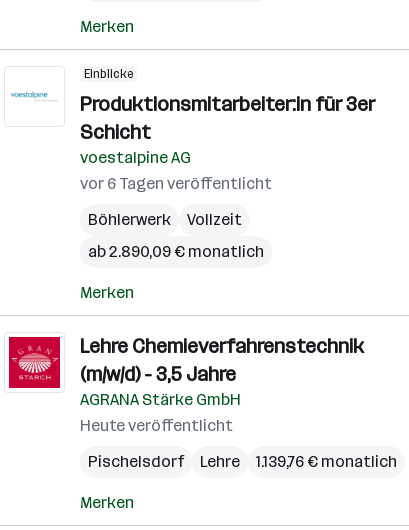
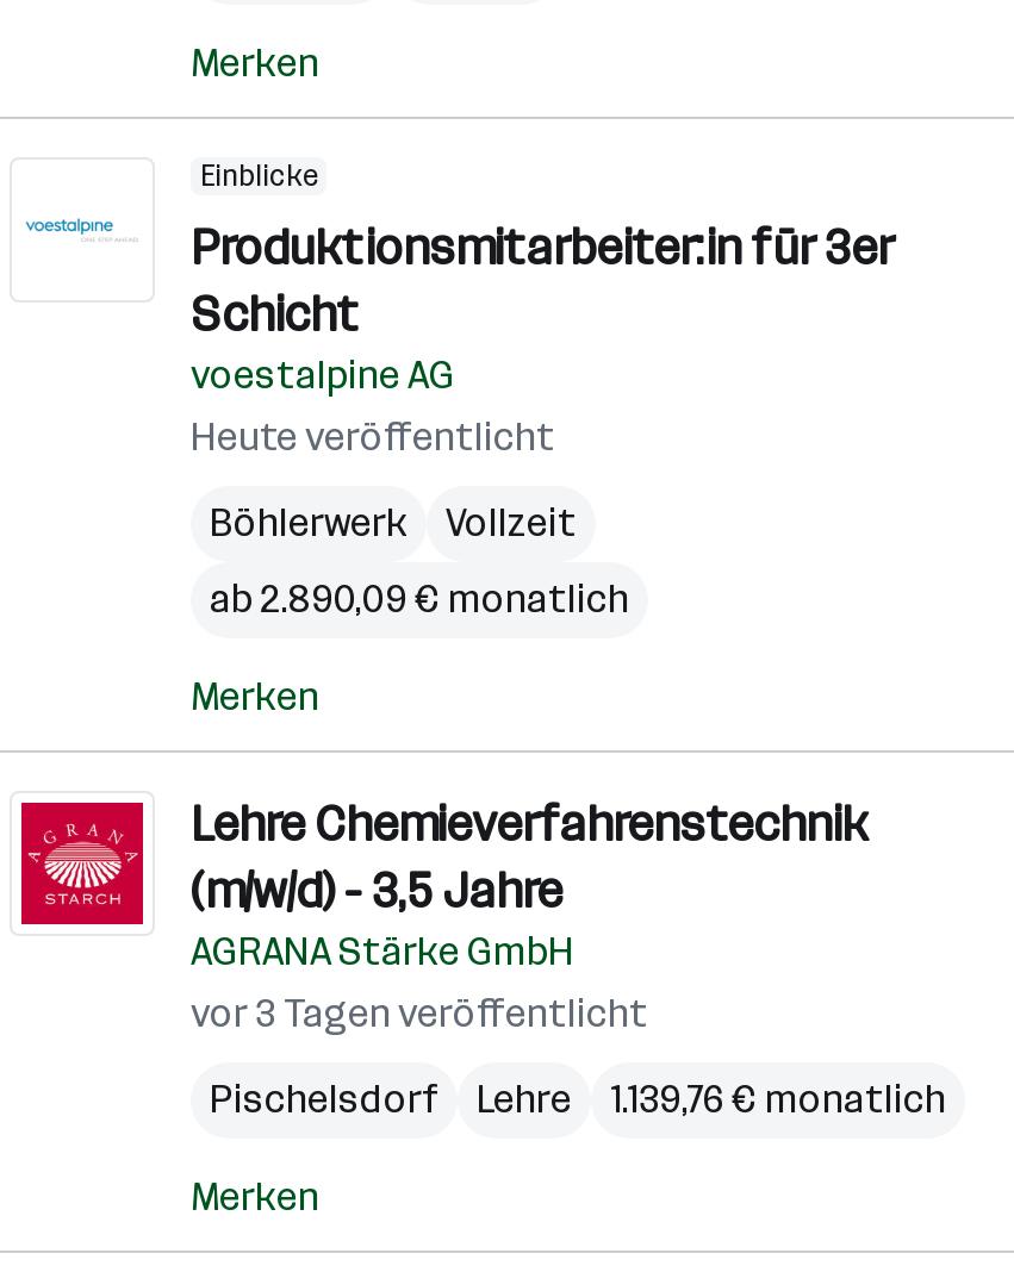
[80,174,272,193] vor 6 Tagen veröffentlicht -> none
none -> [191,991,648,1036] vor 3 Tagen veröffentlicht
moved [80,416,233,435] -> [191,414,555,460]: Heute veröffentlicht

